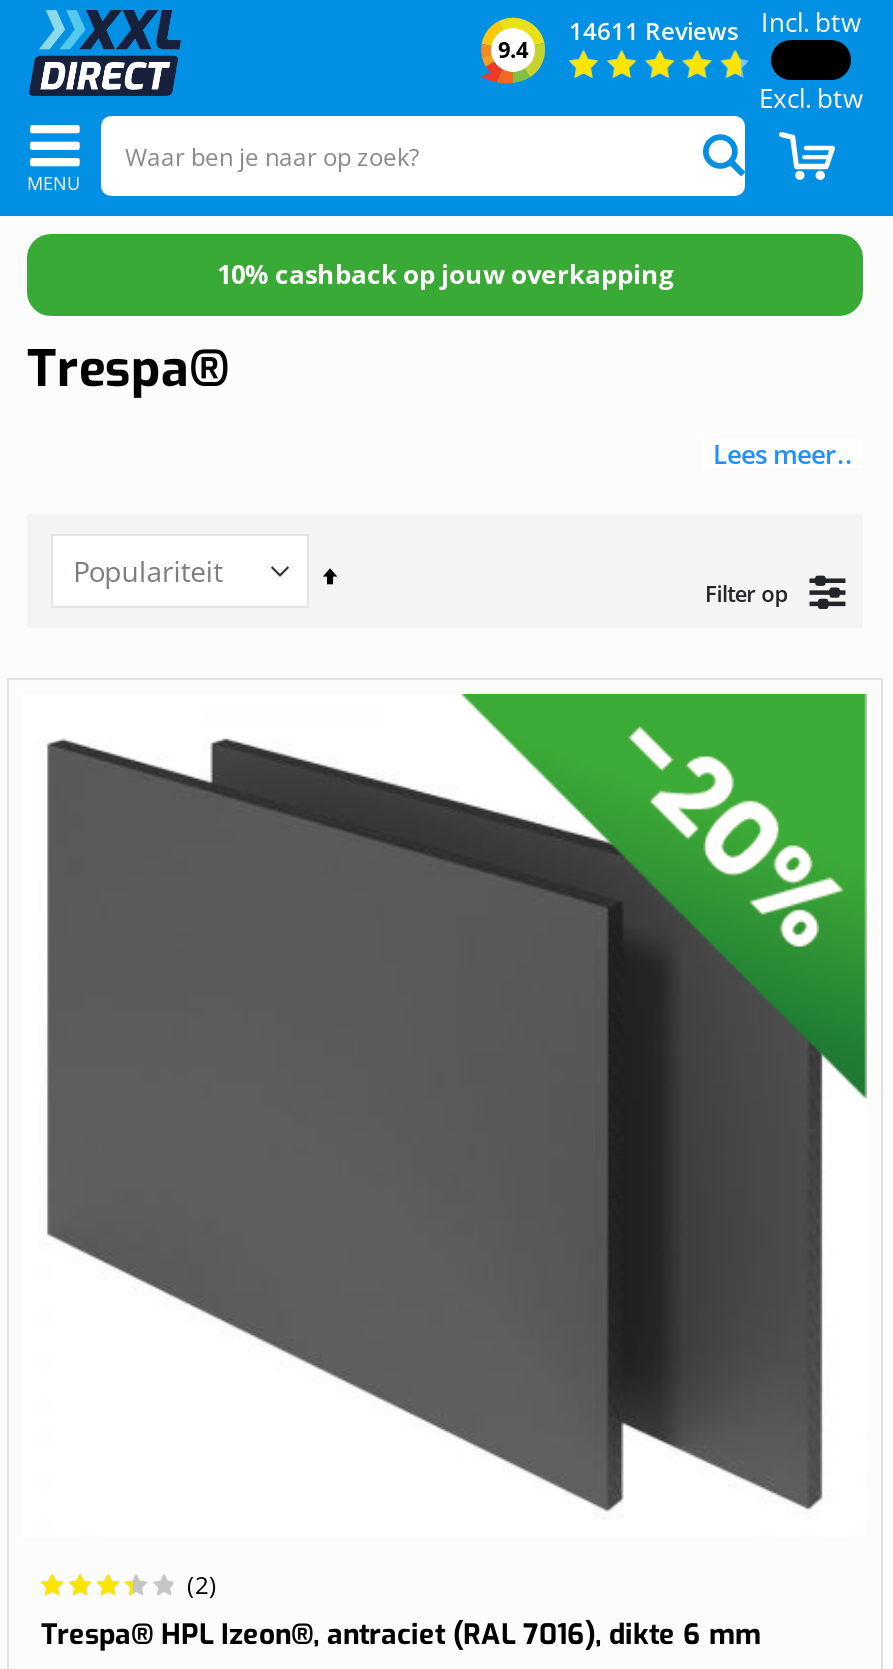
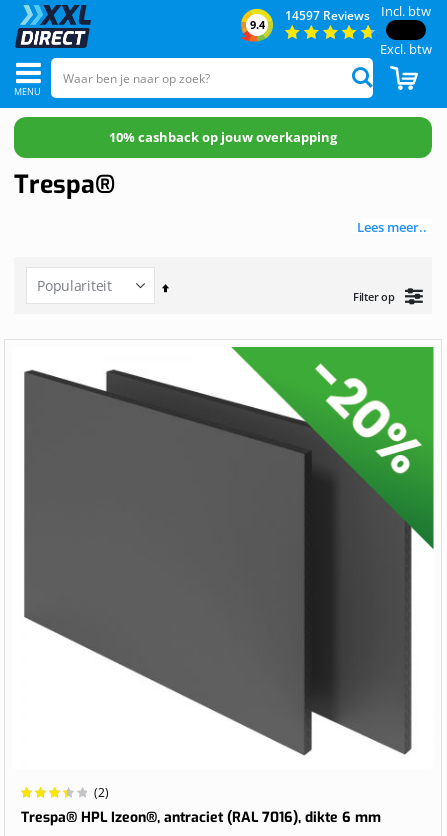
[569,4,861,48] 14611 Reviews Incl. btw -> [285,2,431,24] 14597 Reviews Incl. btw

